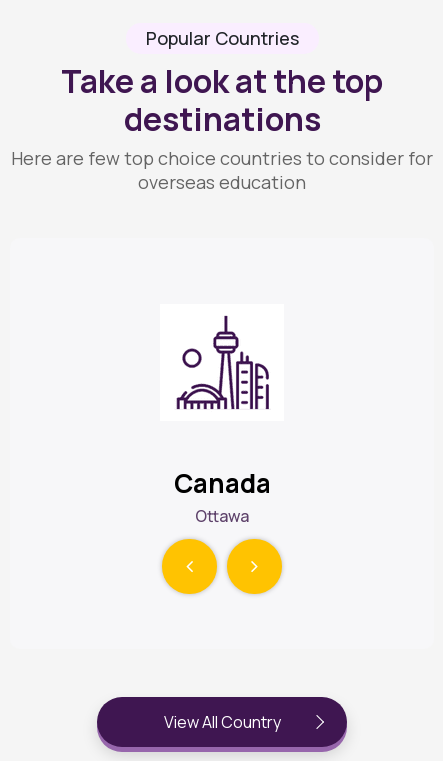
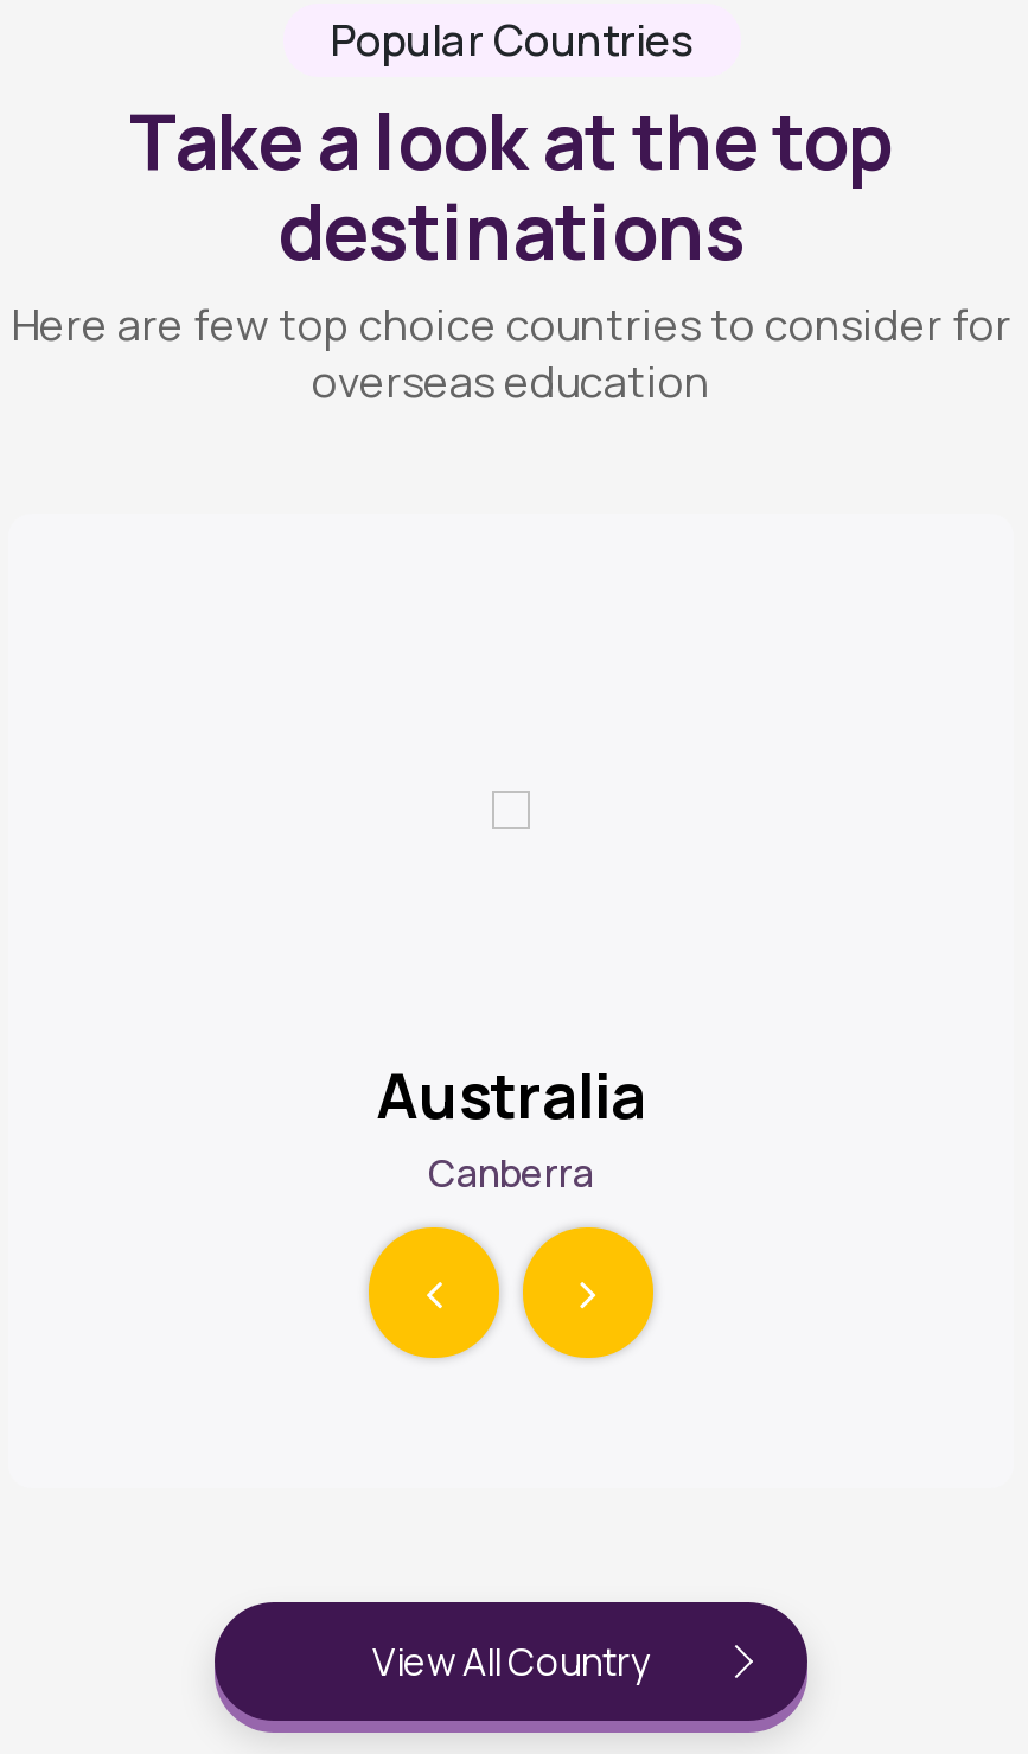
[176,315,270,410] [image] -> none
[173,465,270,527] Canada | Ottawa -> [373,1052,643,1199] Australia | Canberra

